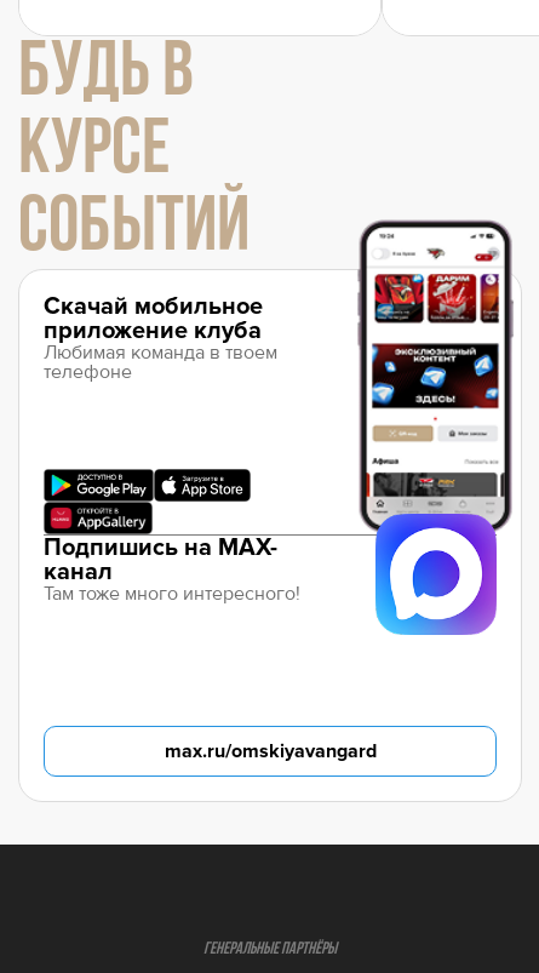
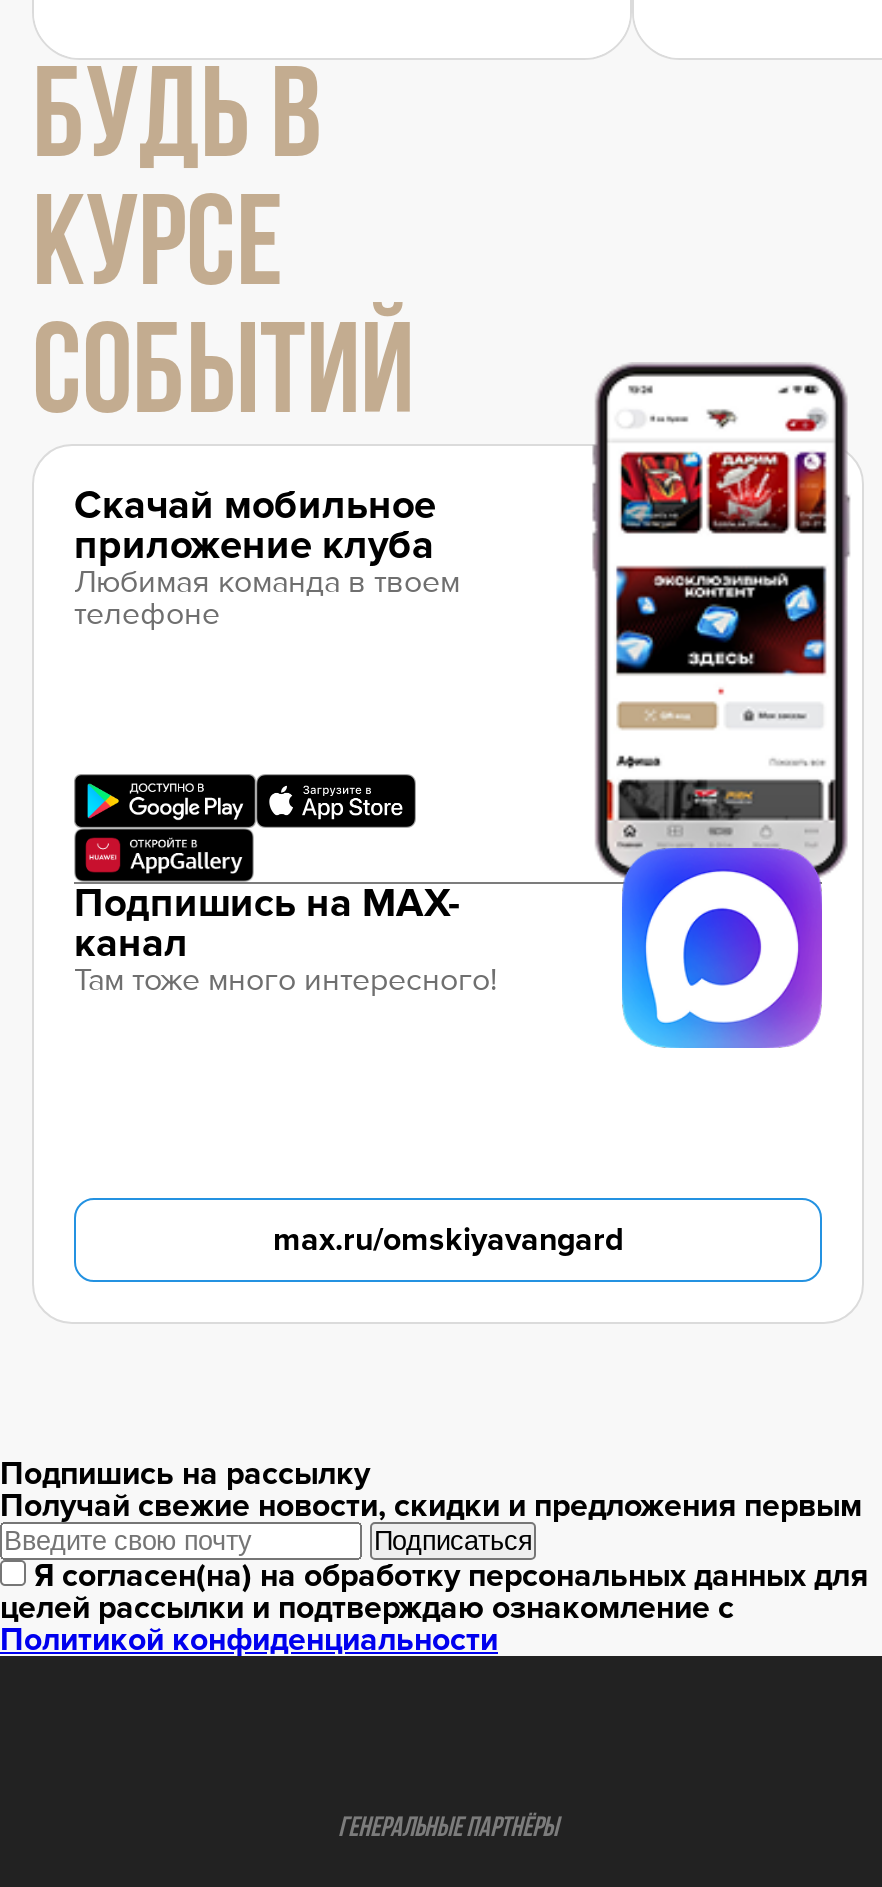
none -> [0,1454,868,1660] Подпишись на рассылку | Получай свежие новости, скидки и предложения первым | Подписаться | Я согласен(на) на обработку персональных данных для | целей рассылки и подтверждаю ознакомление с | Политикой конфиденциальности

